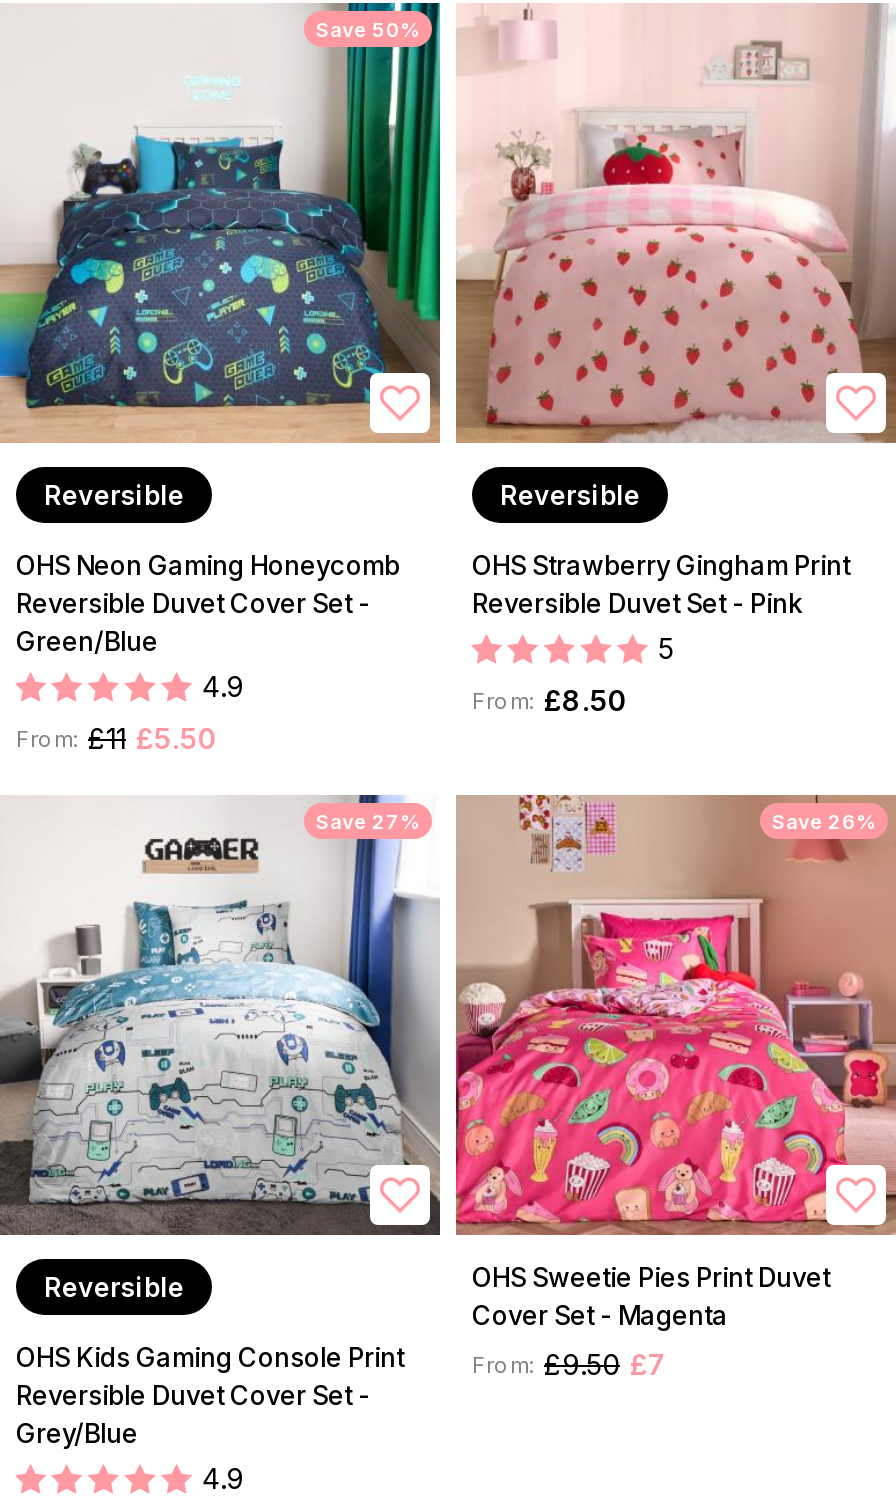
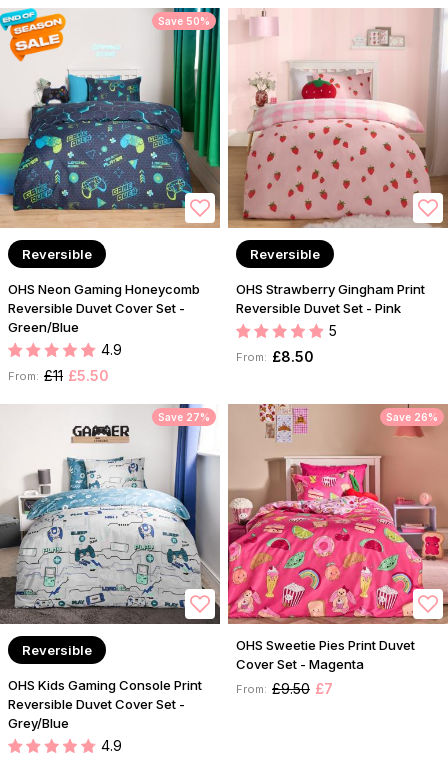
none -> [3,7,67,62] [image]

